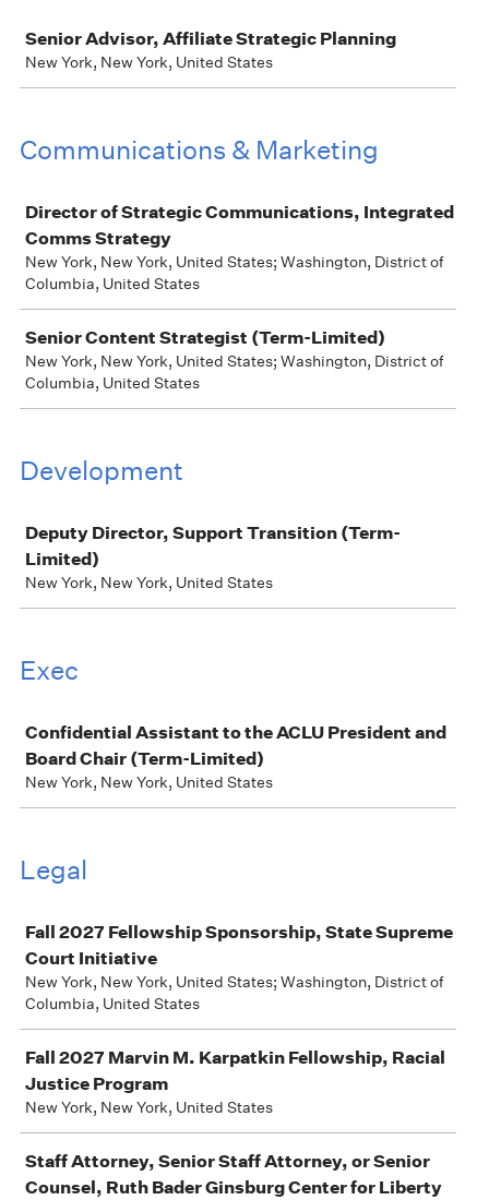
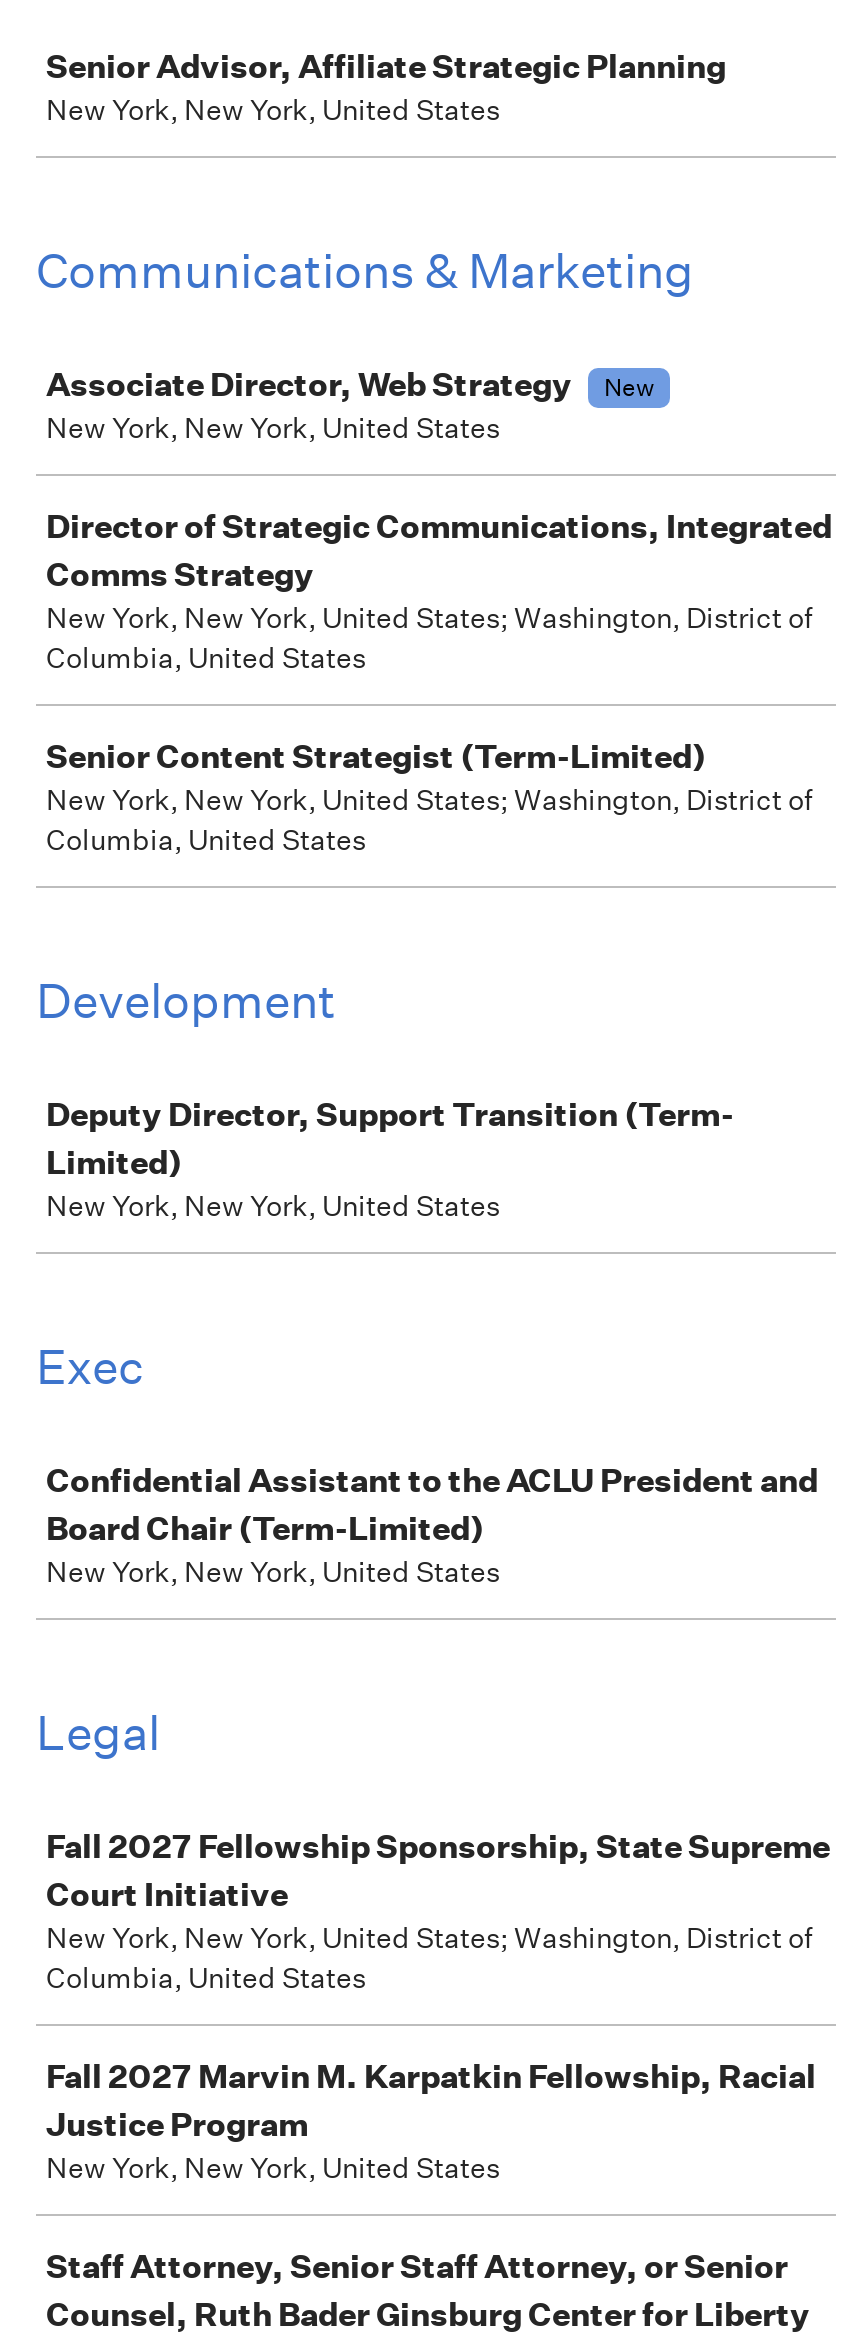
none -> [46,364,654,446] Associate Director, Web Strategy | New | New York, New York, United States

